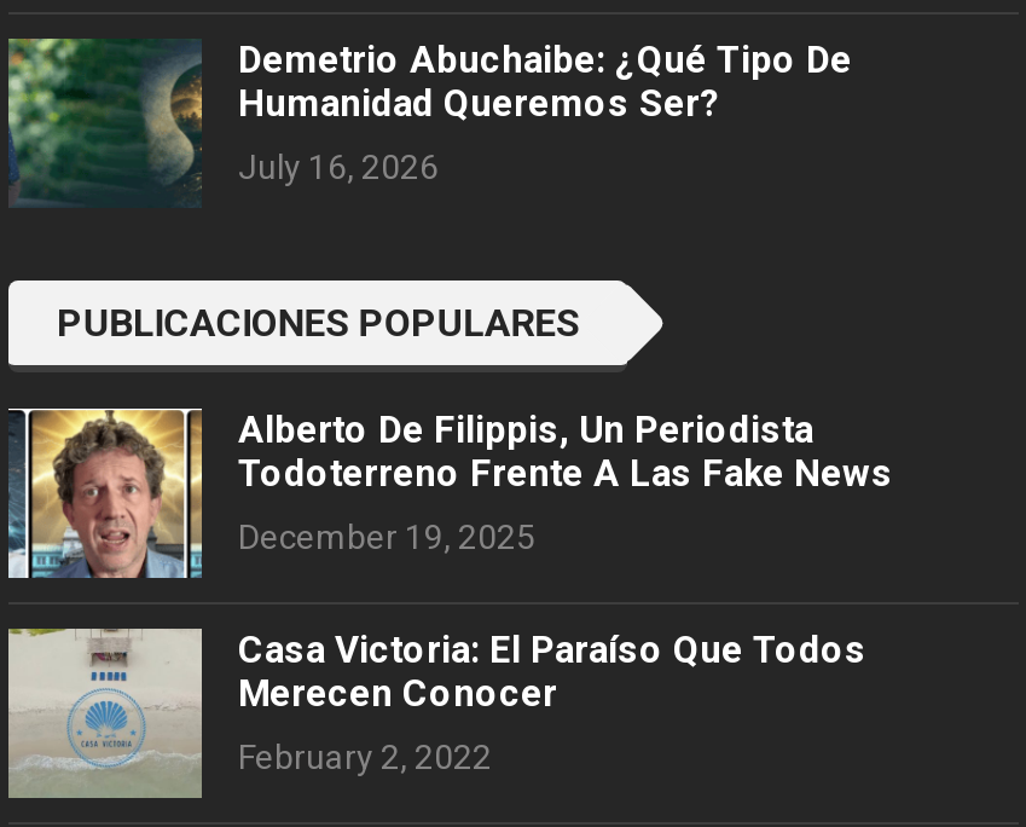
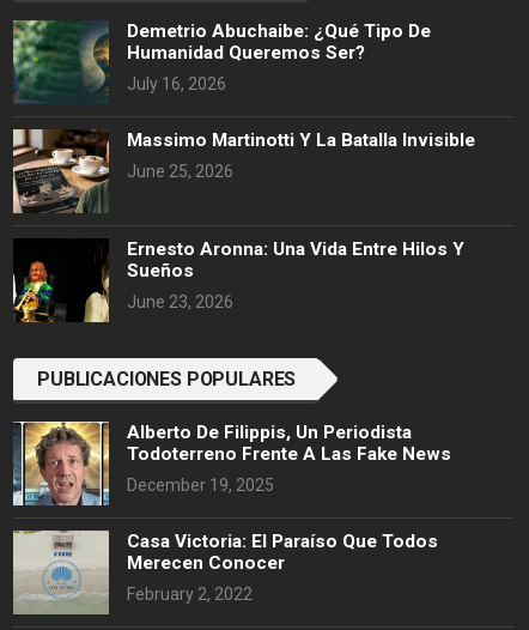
none -> [12,128,475,214] [image] | Massimo Martinotti Y La Batalla Invisible | June 25, 2026
none -> [12,238,464,323] [image] | Ernesto Aronna: Una Vida Entre Hilos Y | Sueños | June 23, 2026

